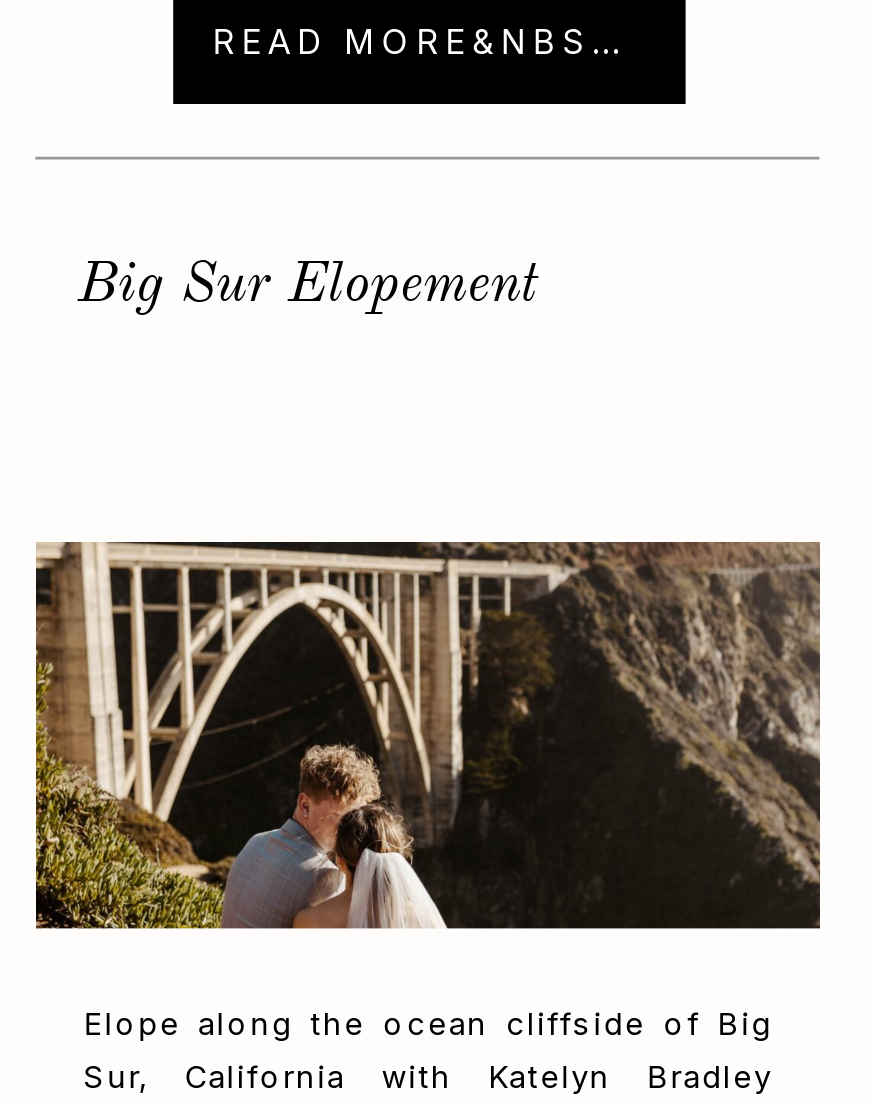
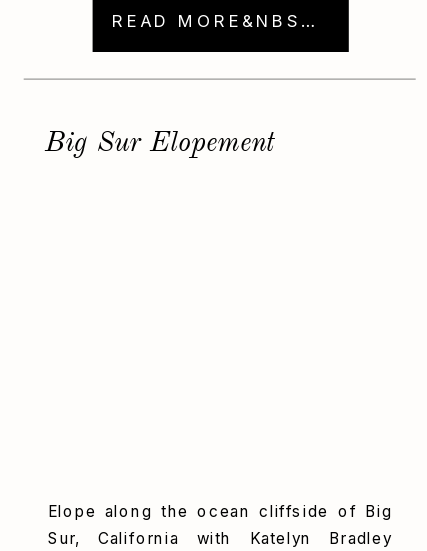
[34,540,822,930] [image] -> none

